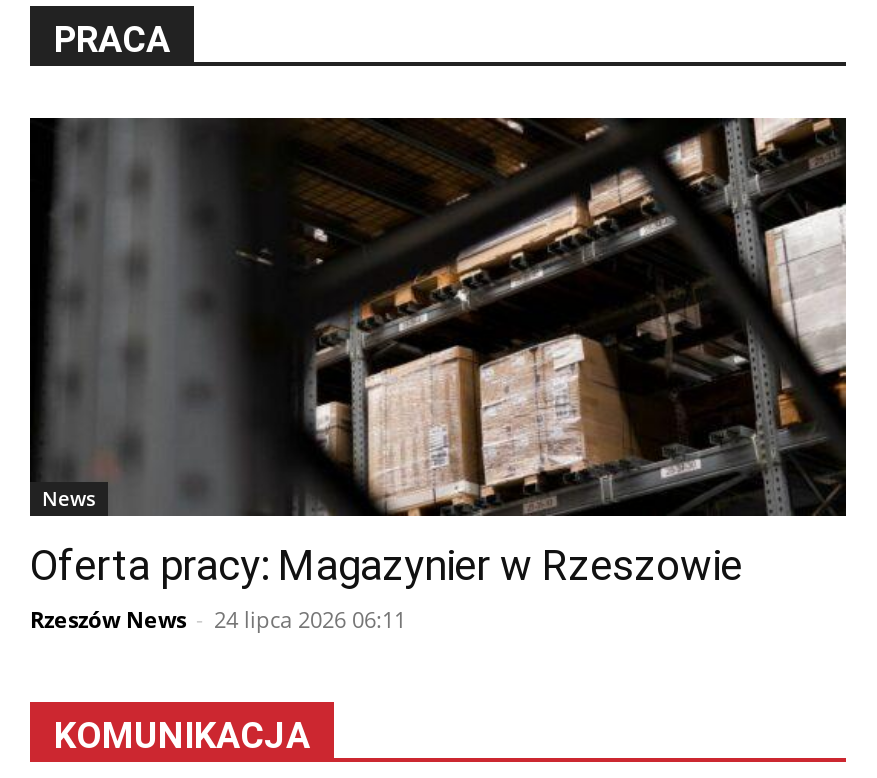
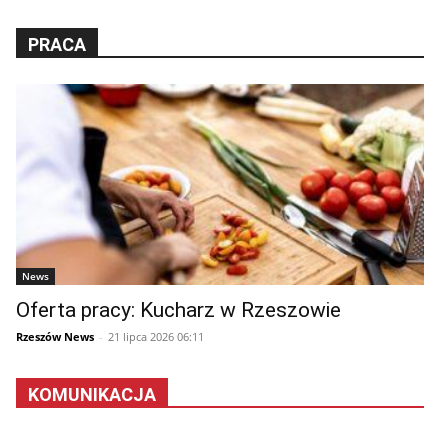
[28,115,848,591] [image] | Oferta pracy: Magazynier w Rzeszowie -> [15,83,425,322] [image] | Oferta pracy: Kucharz w Rzeszowie
[30,605,406,635] Rzeszów News - 24 lipca 2026 06:11 -> [16,329,204,344] Rzeszów News - 21 lipca 2026 06:11

